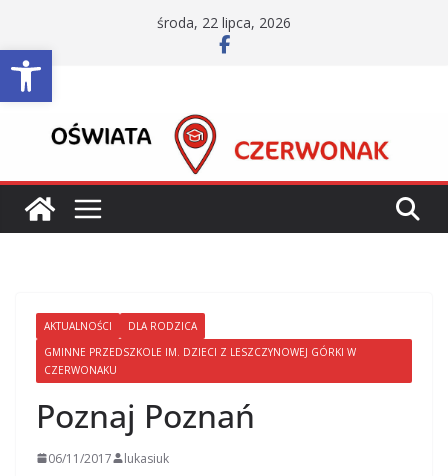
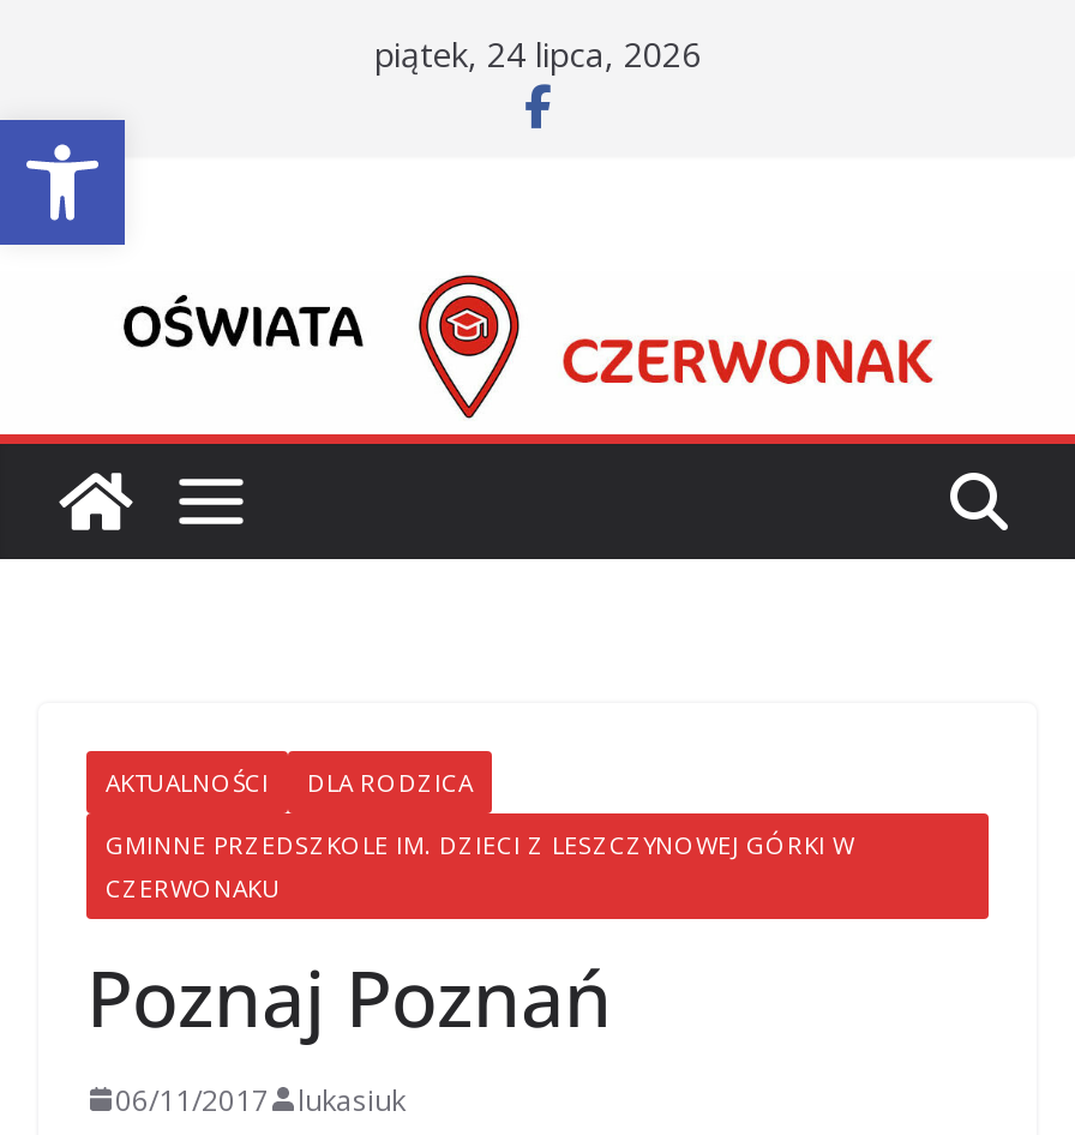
[157,13,291,32] środa, 22 lipca, 2026 -> [374,31,701,77] piątek, 24 lipca, 2026

